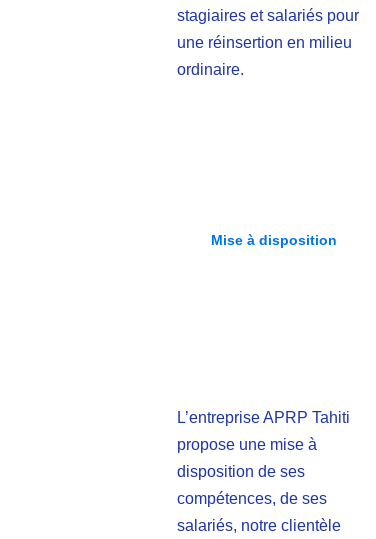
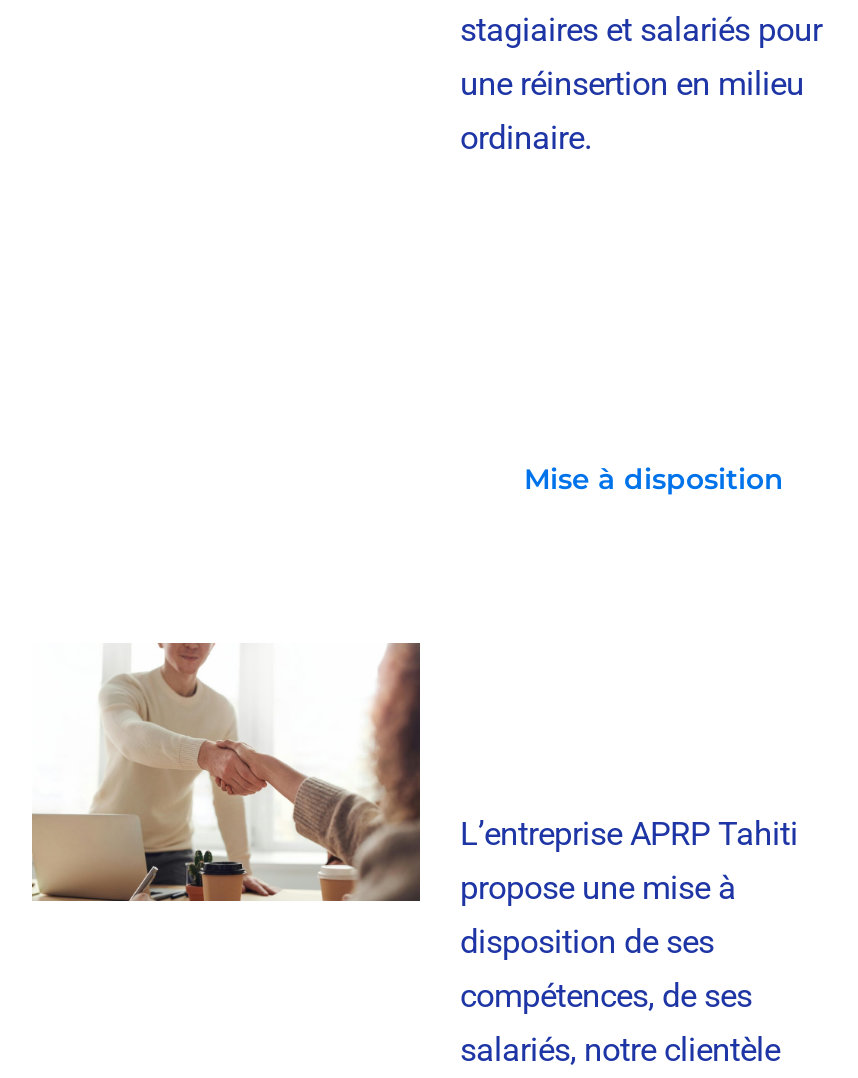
none -> [30,641,422,903] [image]

